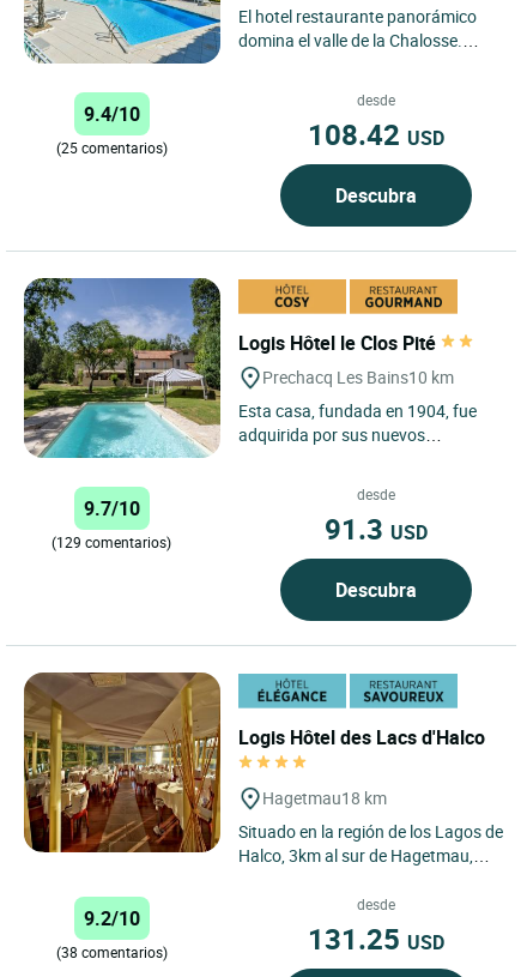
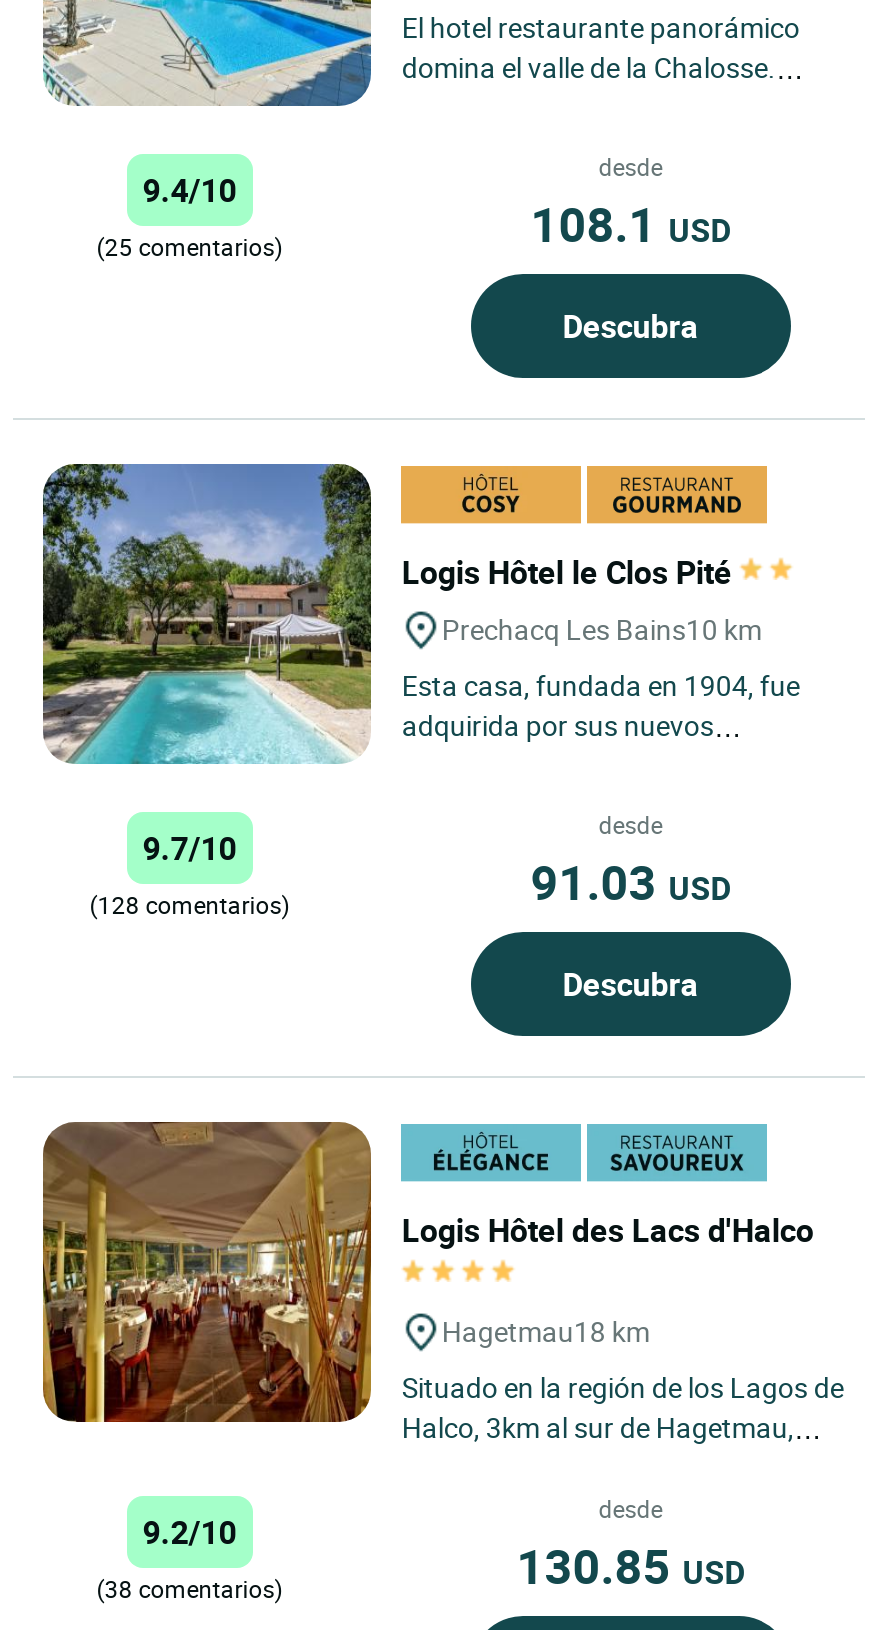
[307,115,444,153] 108.42 USD -> [530,192,730,256] 108.1 USD
[324,509,427,548] 91.3 USD -> [530,850,730,914] 91.03 USD
[52,532,172,551] (129 comentarios) -> [89,888,289,920] (128 comentarios)
[307,920,444,958] 131.25 USD -> [516,1535,744,1599] 130.85 USD

